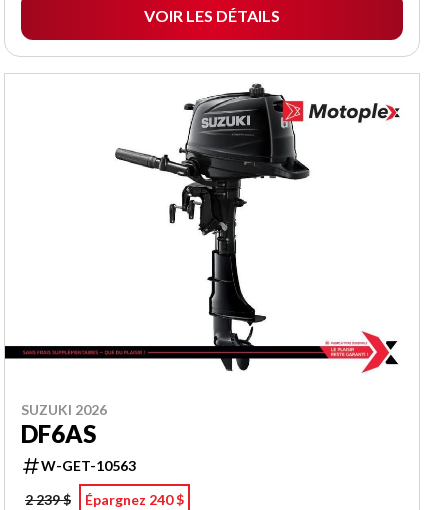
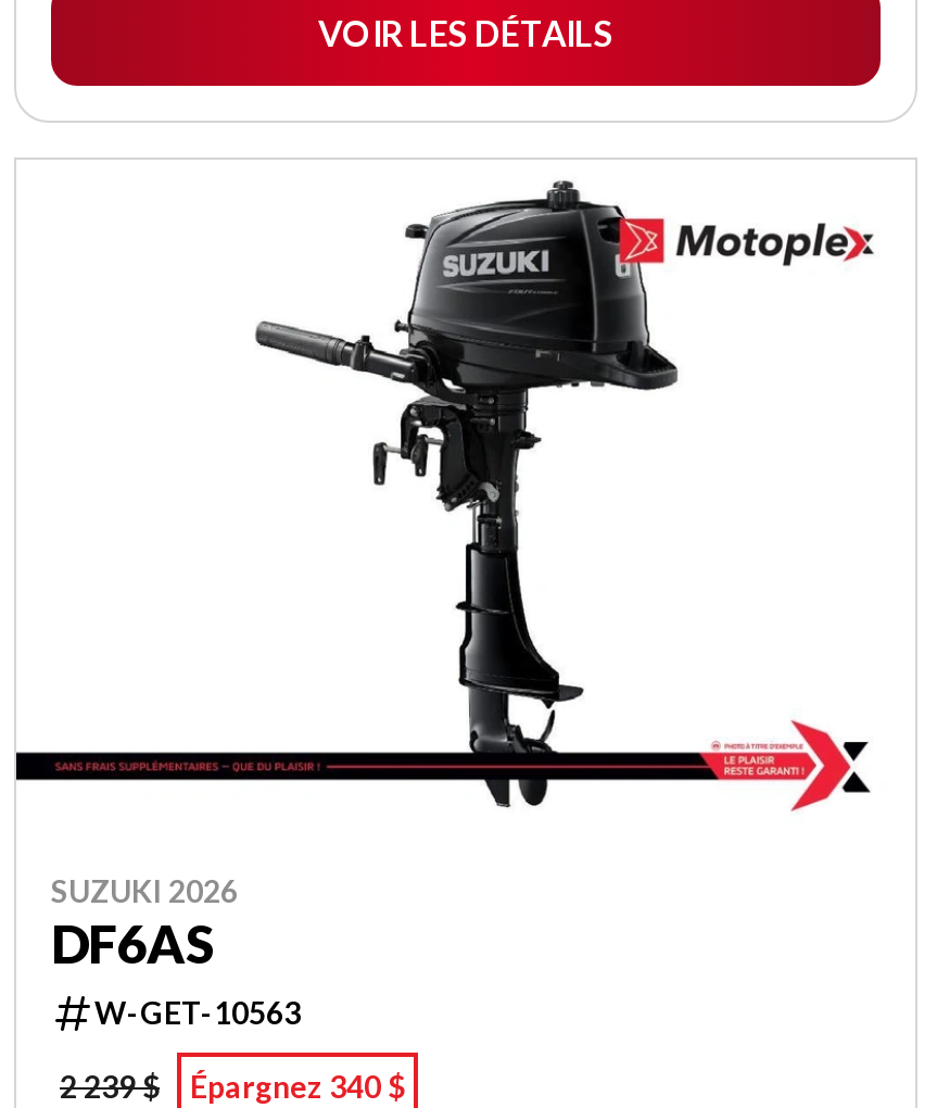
[85,491,184,508] Épargnez 240 $ -> [190,1067,405,1104] Épargnez 340 $

